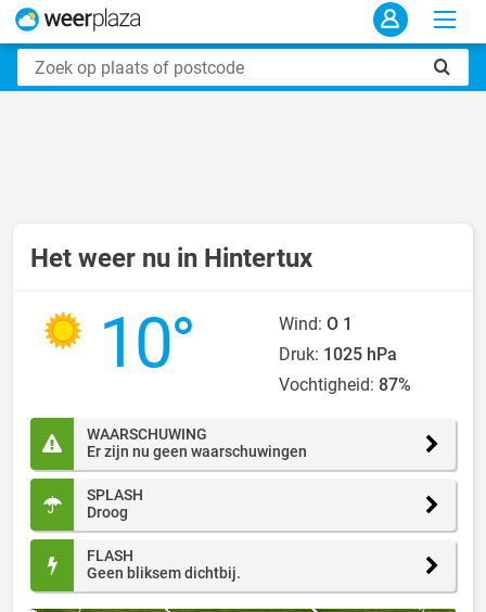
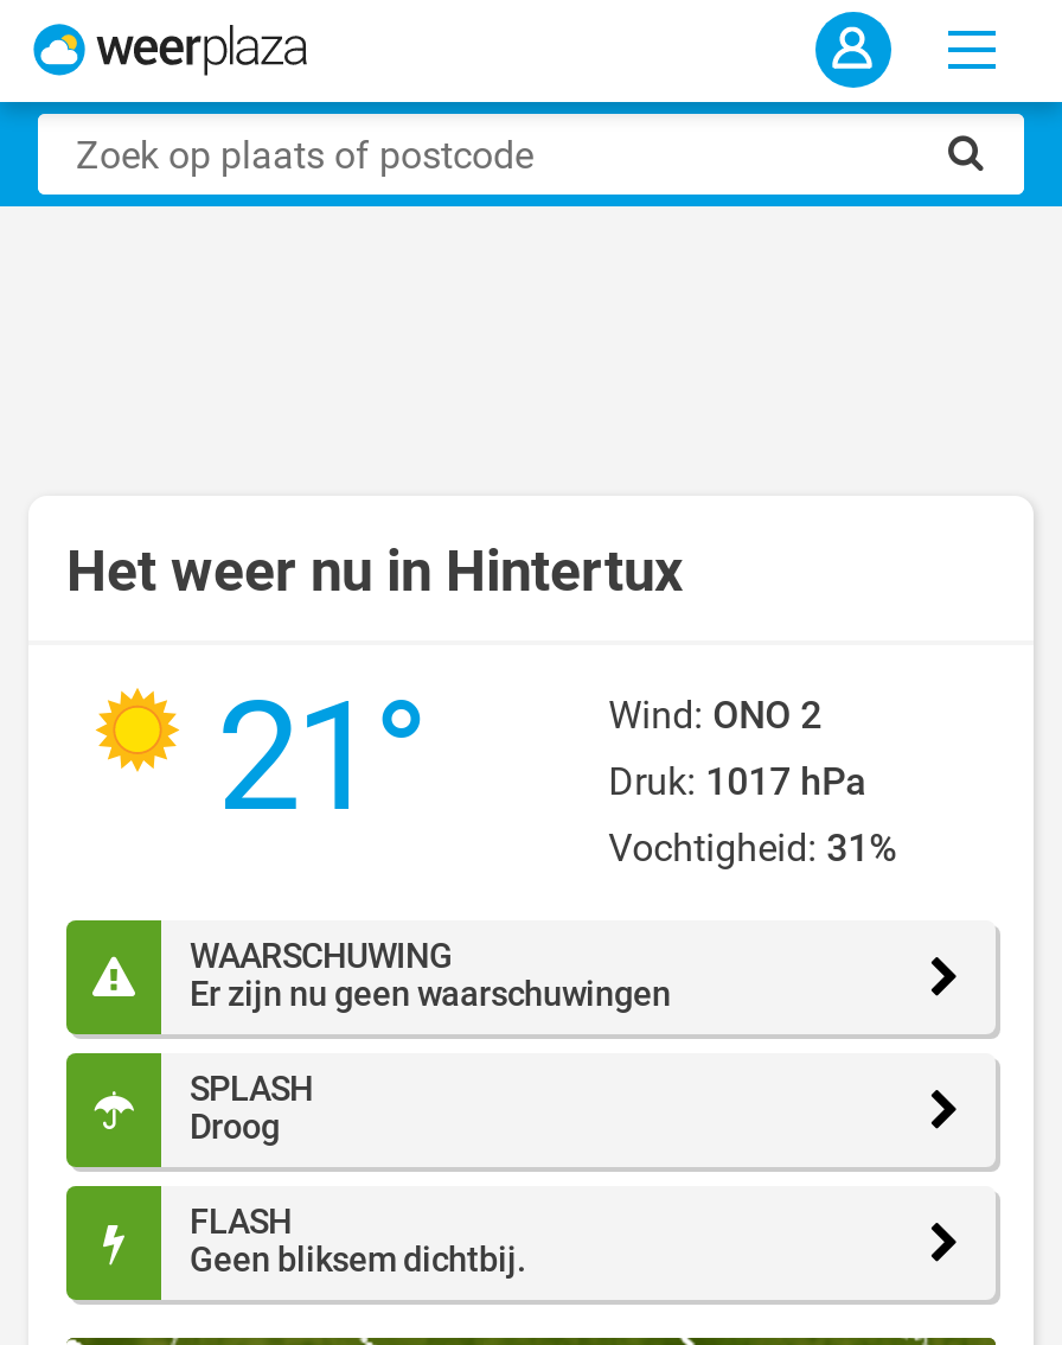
[99,302,193,384] 10° -> [216,668,422,846] 21°
[278,313,352,334] Wind: O 1 -> [609,692,822,737] Wind: ONO 2
[278,344,397,364] Druk: 1025 hPa -> [609,758,867,803] Druk: 1017 hPa
[278,374,411,395] Vochtigheid: 87% -> [609,825,898,870] Vochtigheid: 31%

